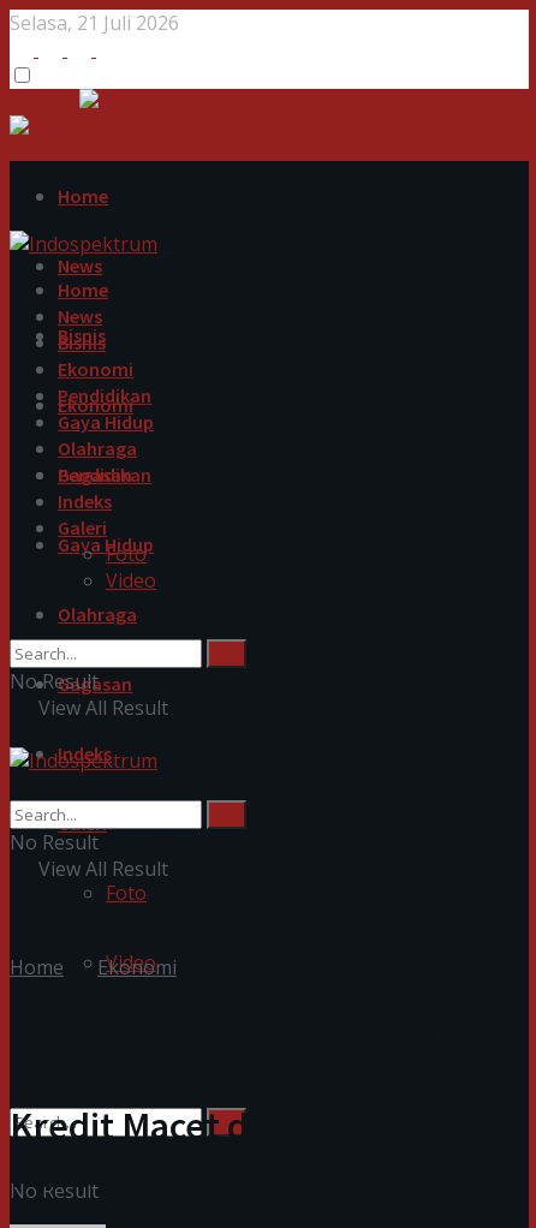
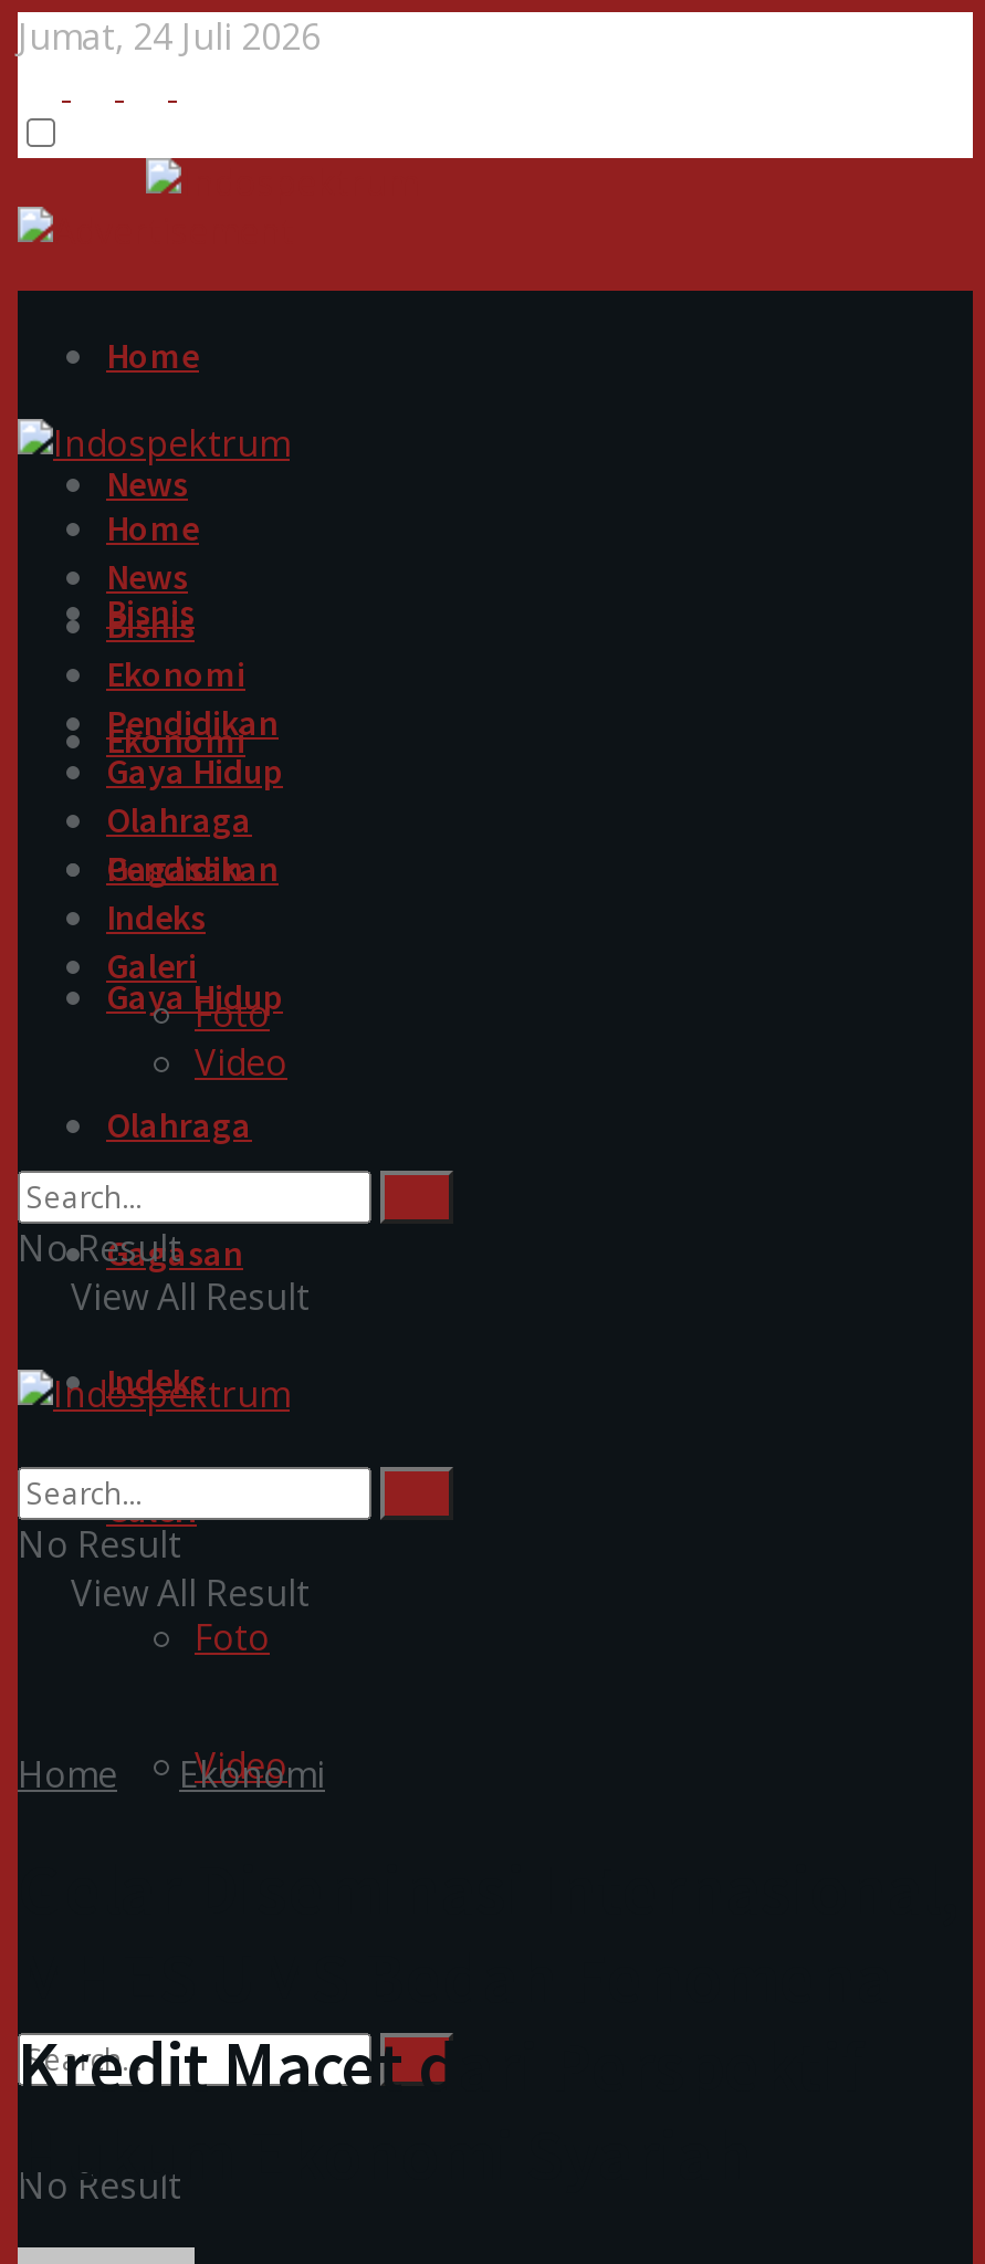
[10,10,179,36] Selasa, 21 Juli 2026 -> [18,12,321,61] Jumat, 24 Juli 2026

